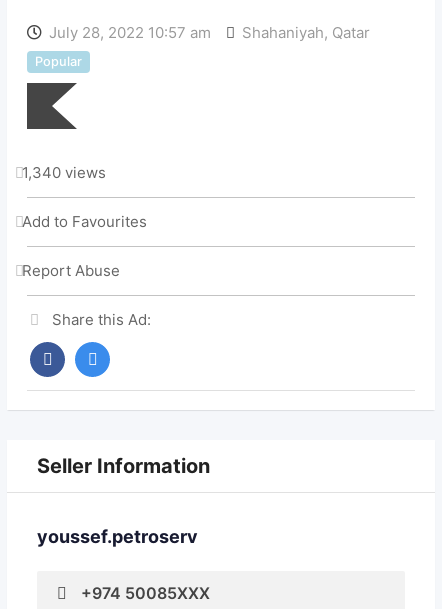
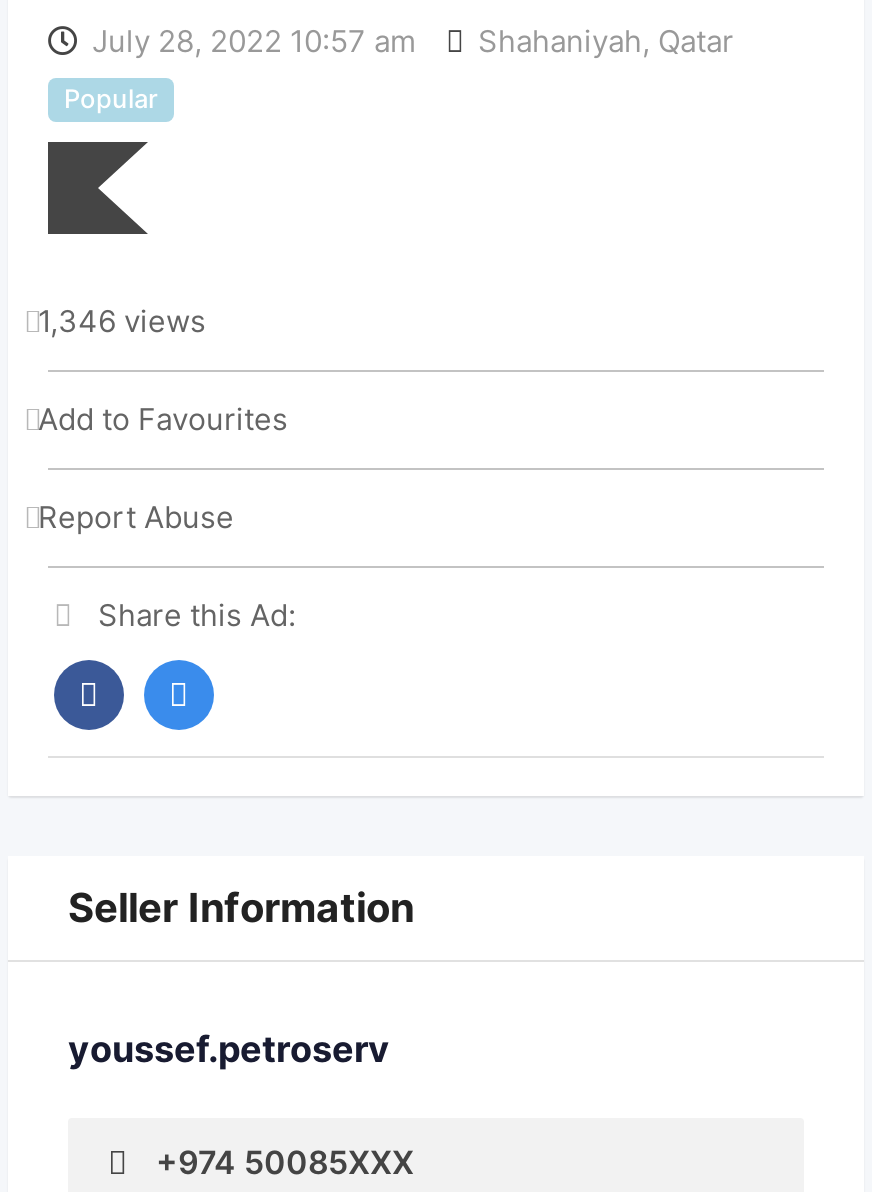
[22,163,106,182] 1,340 views -> [38,302,206,340] 1,346 views

